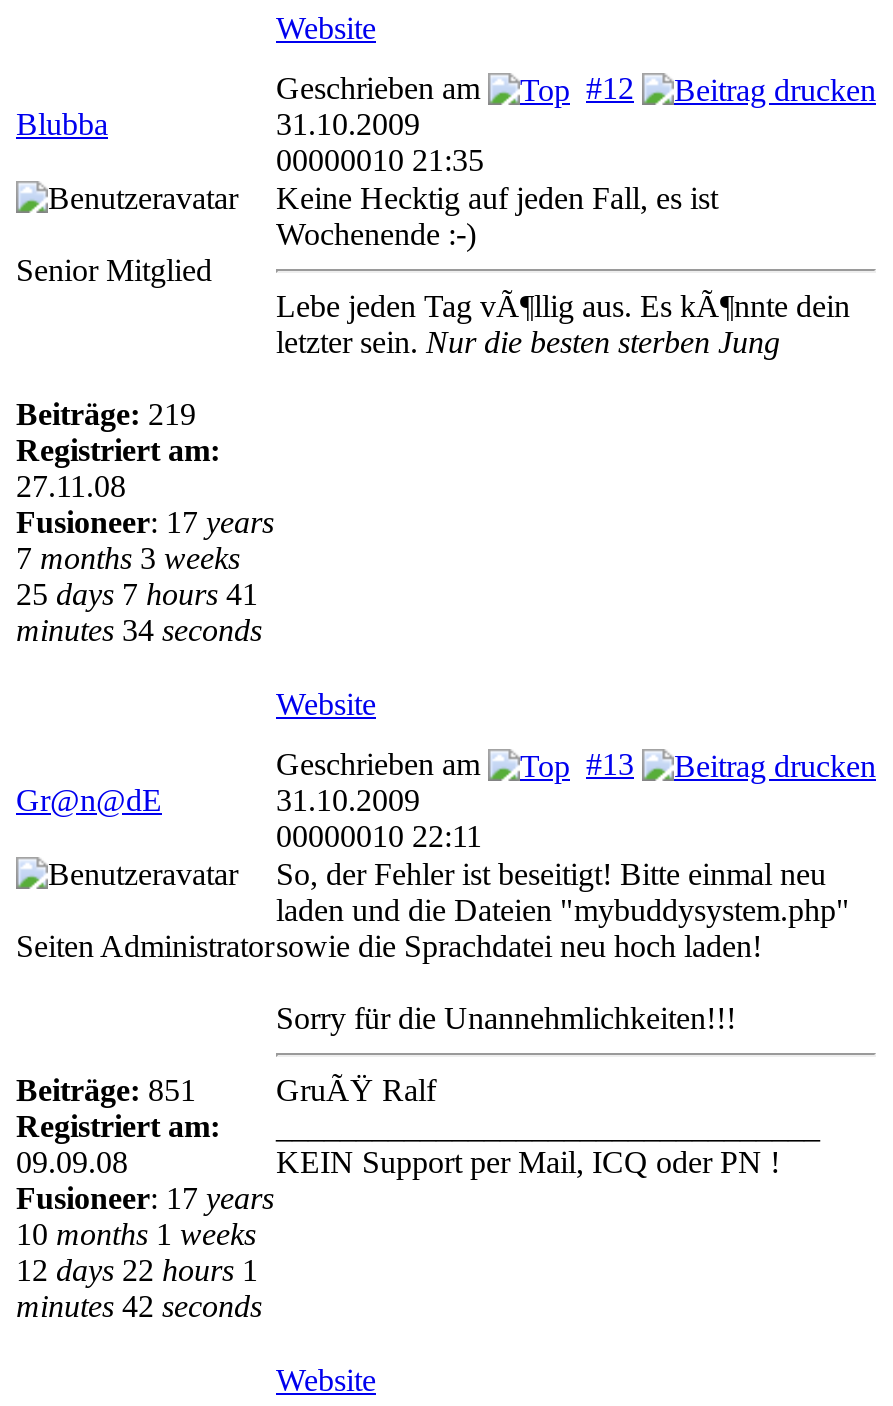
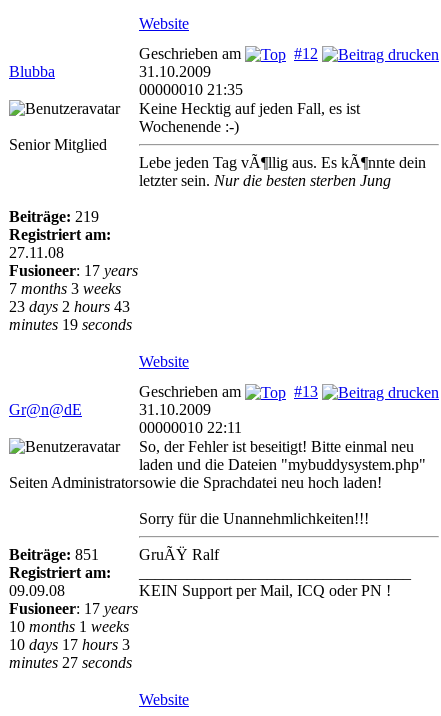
[16,577,258,611] 25 days 7 hours 41 -> [9,298,130,315] 23 days 2 hours 43
[16,613,262,647] minutes 34 seconds -> [9,316,132,333] minutes 19 seconds
[16,1253,258,1287] 12 days 22 hours 1 -> [9,636,130,653] 10 days 17 hours 3
[16,1289,262,1323] minutes 42 seconds -> [9,654,132,671] minutes 27 seconds

